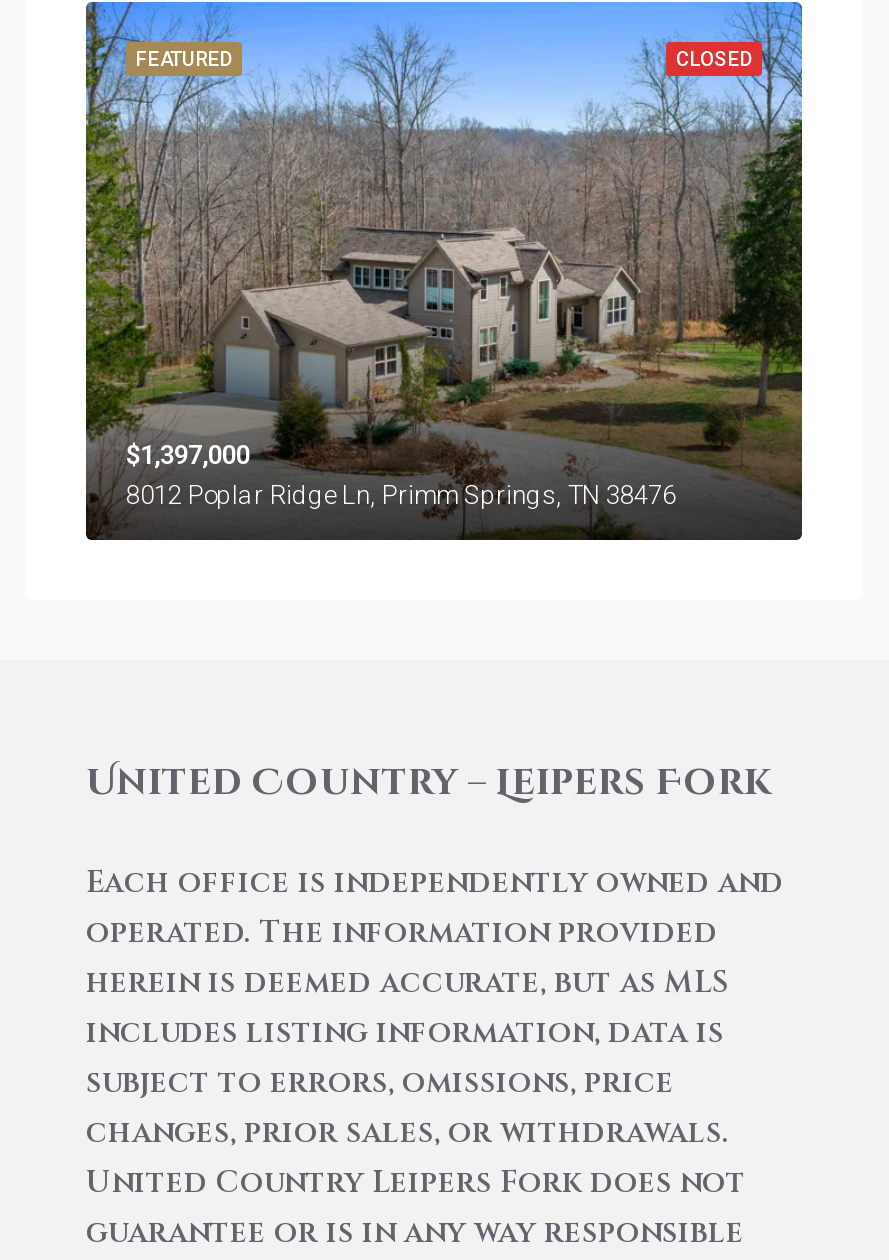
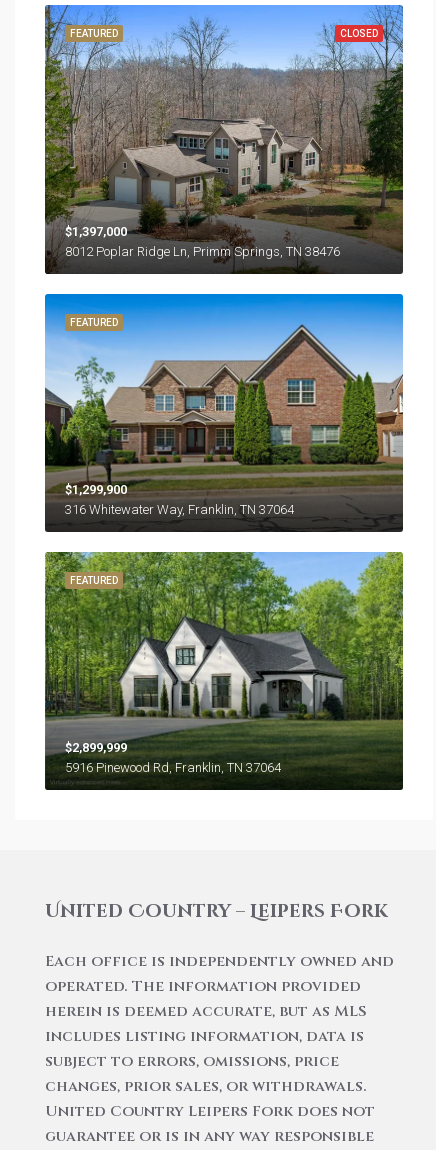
none -> [44,293,404,533] [image] | FEATURED
none -> [44,551,404,790] [image] | FEATURED
none -> [65,482,294,517] $1,299,900 | 316 Whitewater Way, Franklin, TN 37064
none -> [65,740,281,775] $2,899,999 | 5916 Pinewood Rd, Franklin, TN 37064

